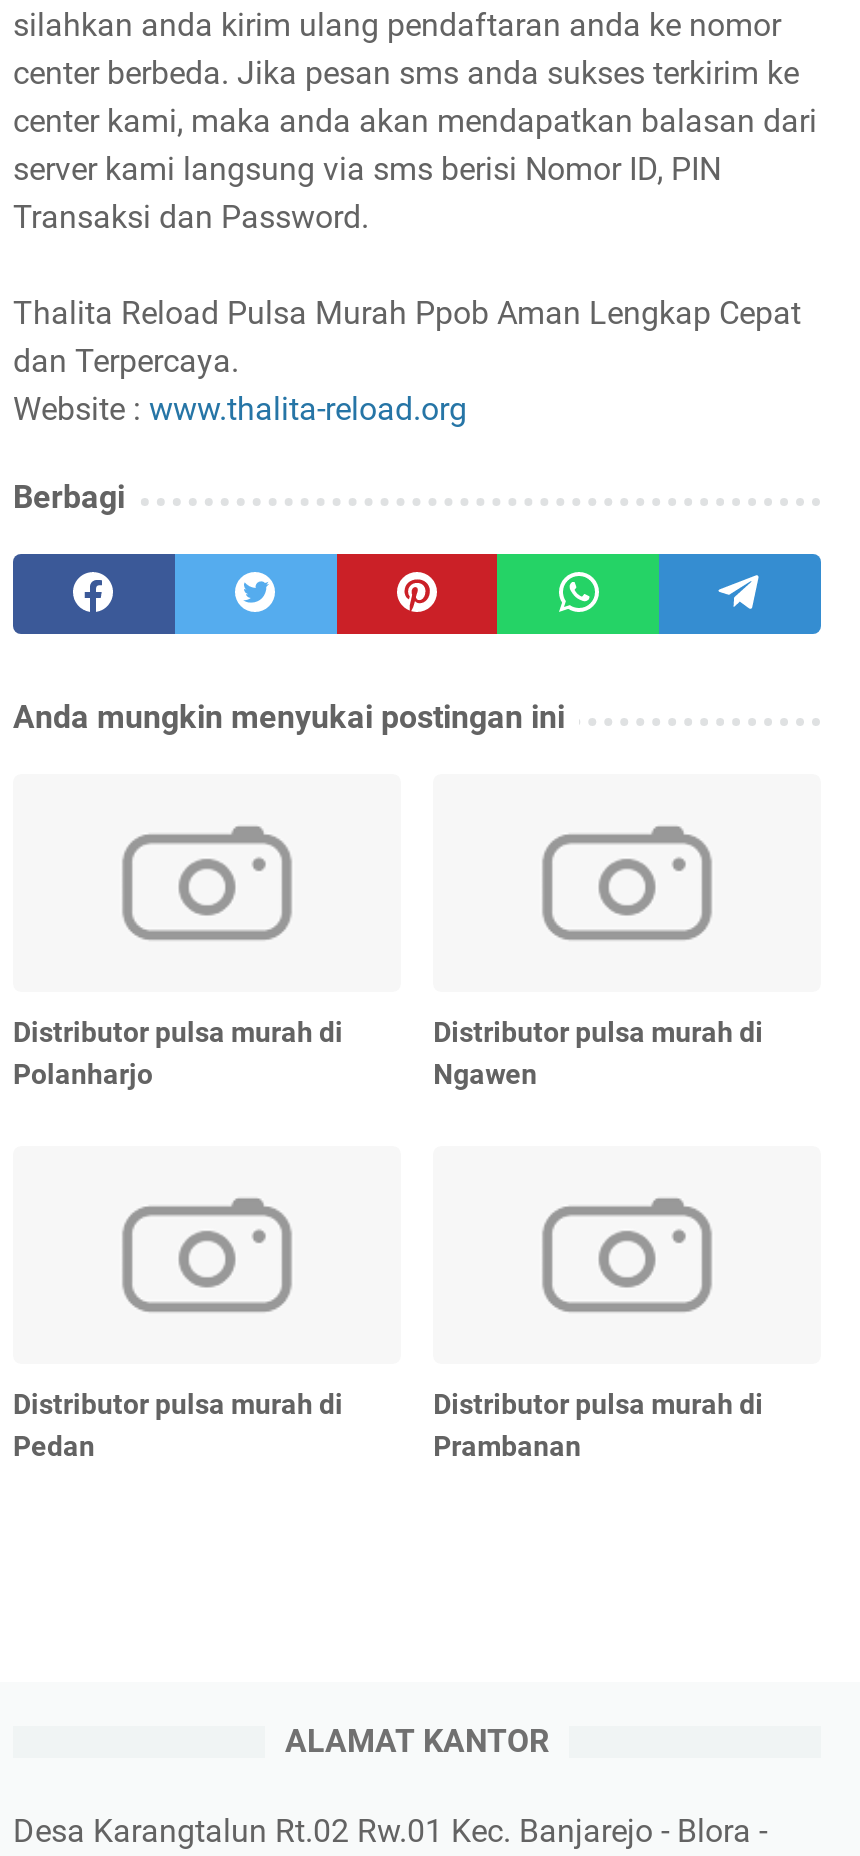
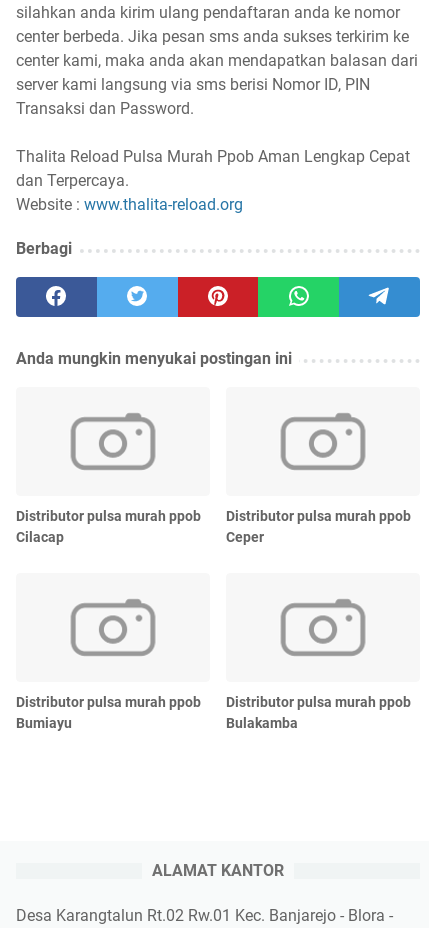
[13,1015,343,1089] Distributor pulsa murah di | Polanharjo -> [16,508,201,545] Distributor pulsa murah ppob | Cilacap
[433,1015,763,1089] Distributor pulsa murah di | Ngawen -> [226,508,411,545] Distributor pulsa murah ppob | Ceper
[13,1387,343,1461] Distributor pulsa murah di | Pedan -> [16,694,201,731] Distributor pulsa murah ppob | Bumiayu
[433,1387,763,1461] Distributor pulsa murah di | Prambanan -> [226,694,411,731] Distributor pulsa murah ppob | Bulakamba

